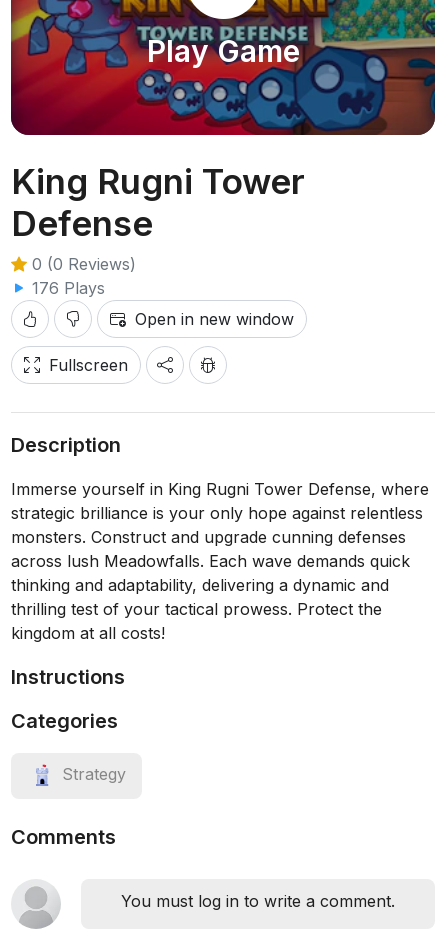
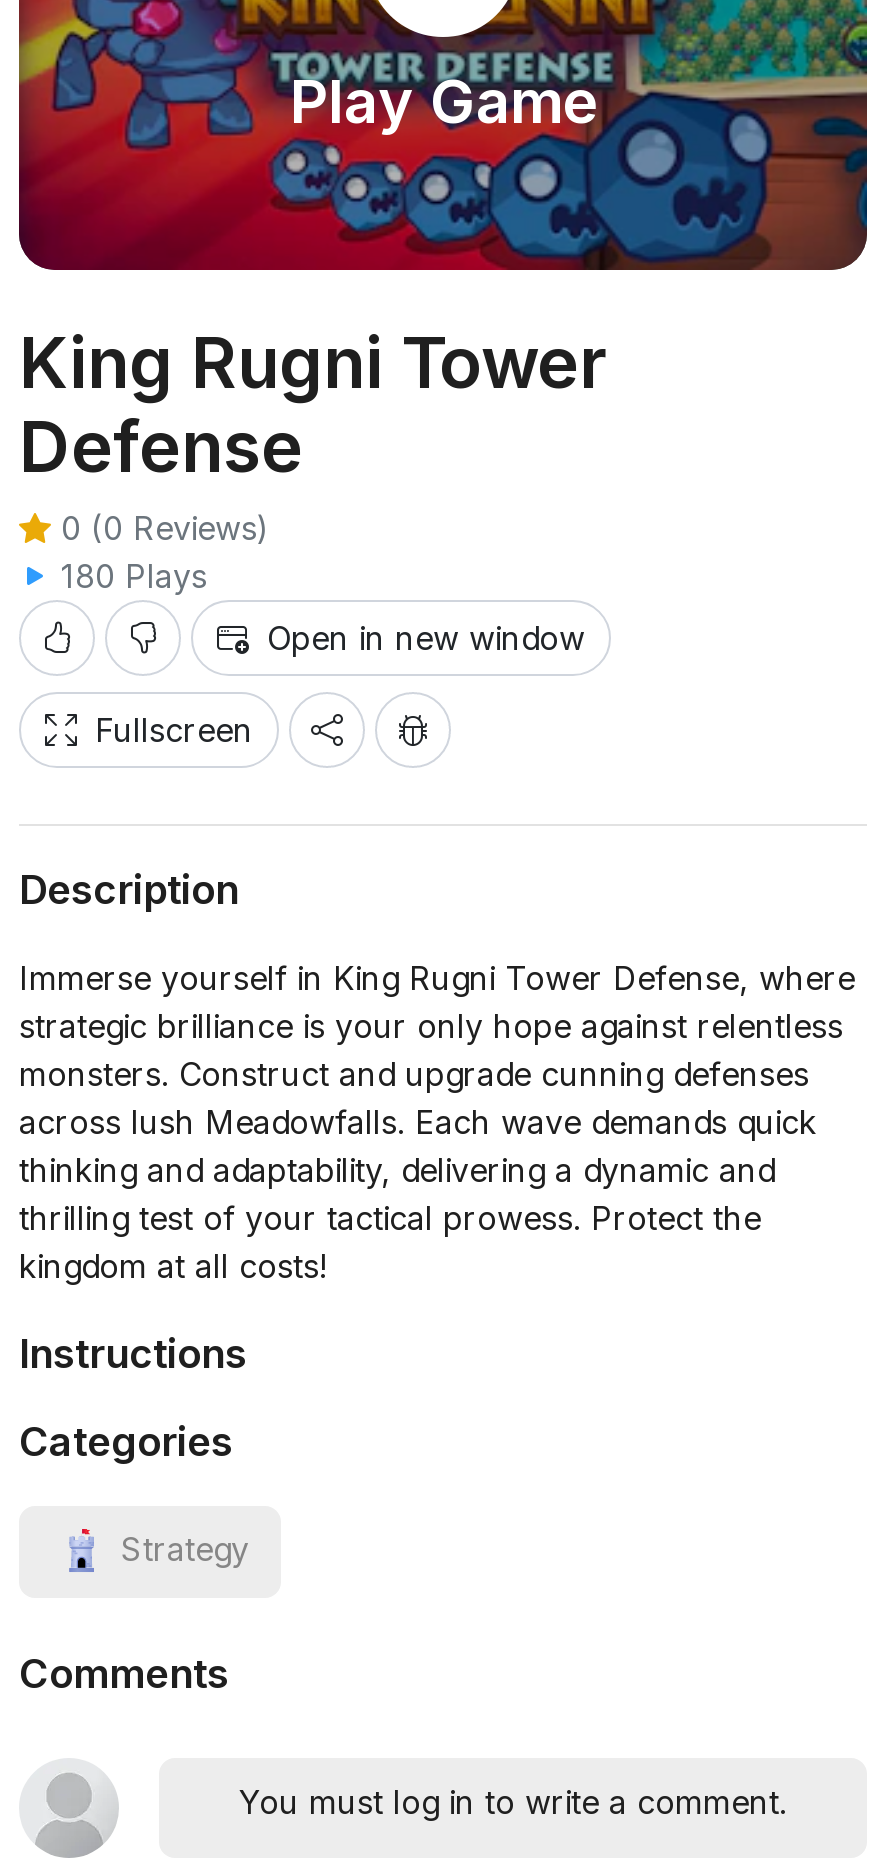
[27,278,105,298] 176 Plays -> [51,556,207,596] 180 Plays

